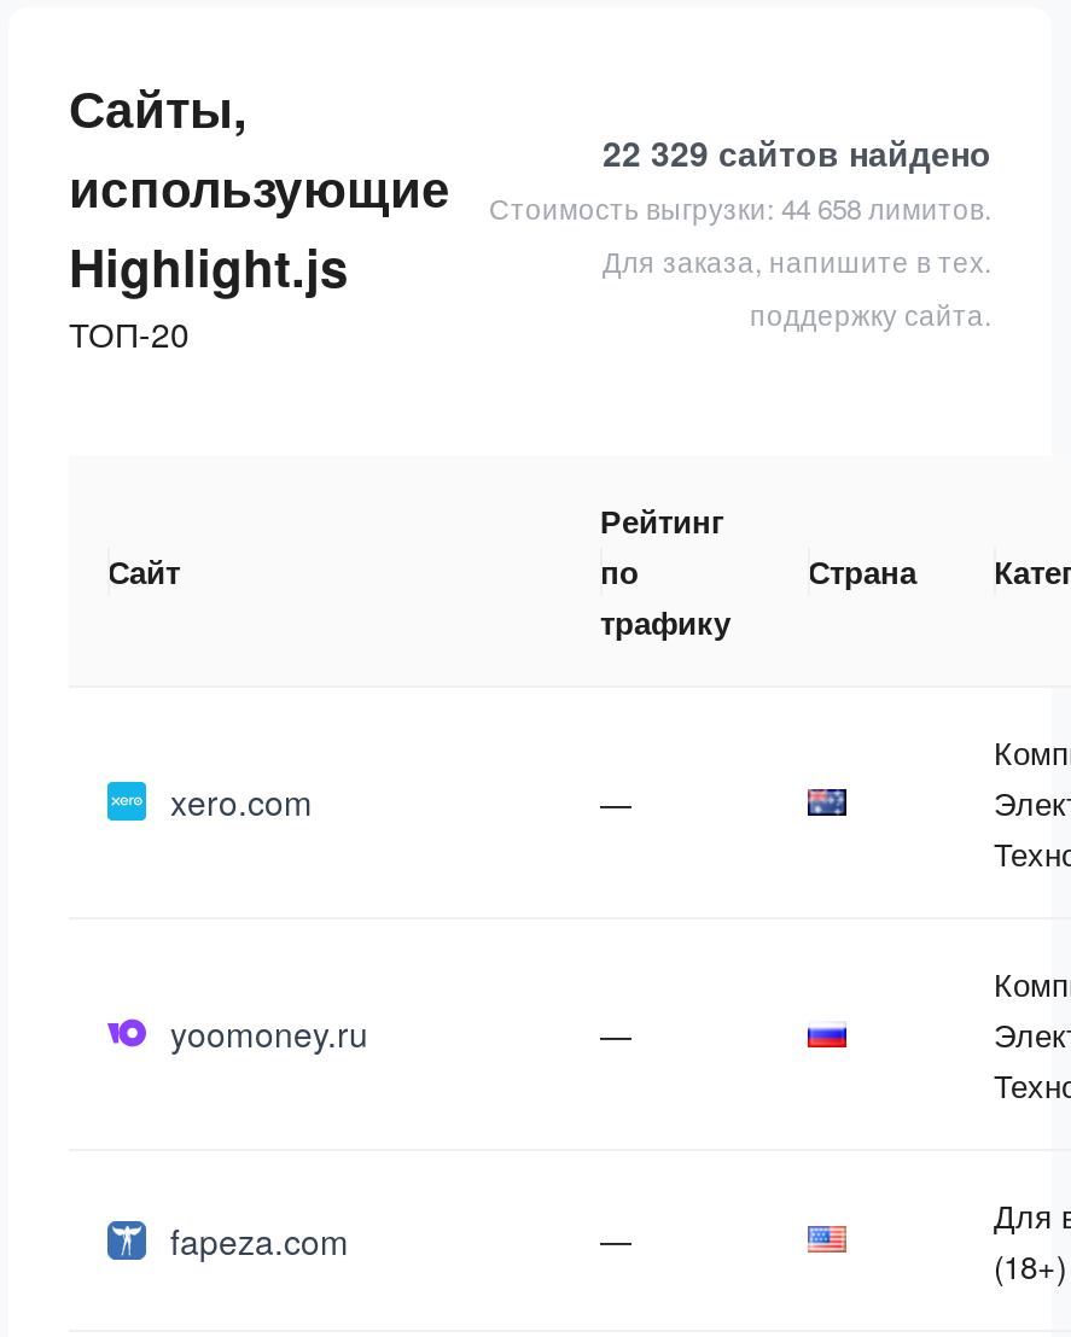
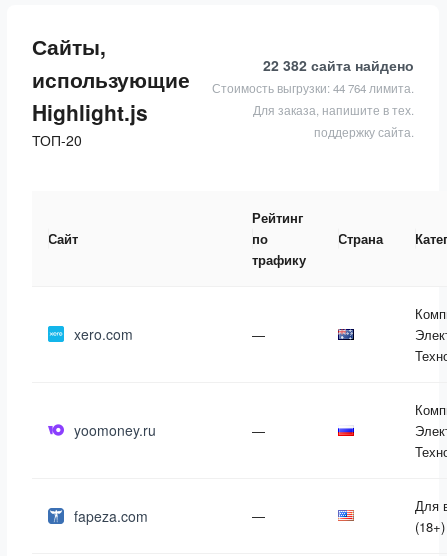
[603,128,991,176] 22 329 сайтов найдено -> [263,55,414,75] 22 382 сайта найдено
[489,188,991,227] Стоимость выгрузки: 44 658 лимитов. -> [212,80,414,96] Стоимость выгрузки: 44 764 лимита.

